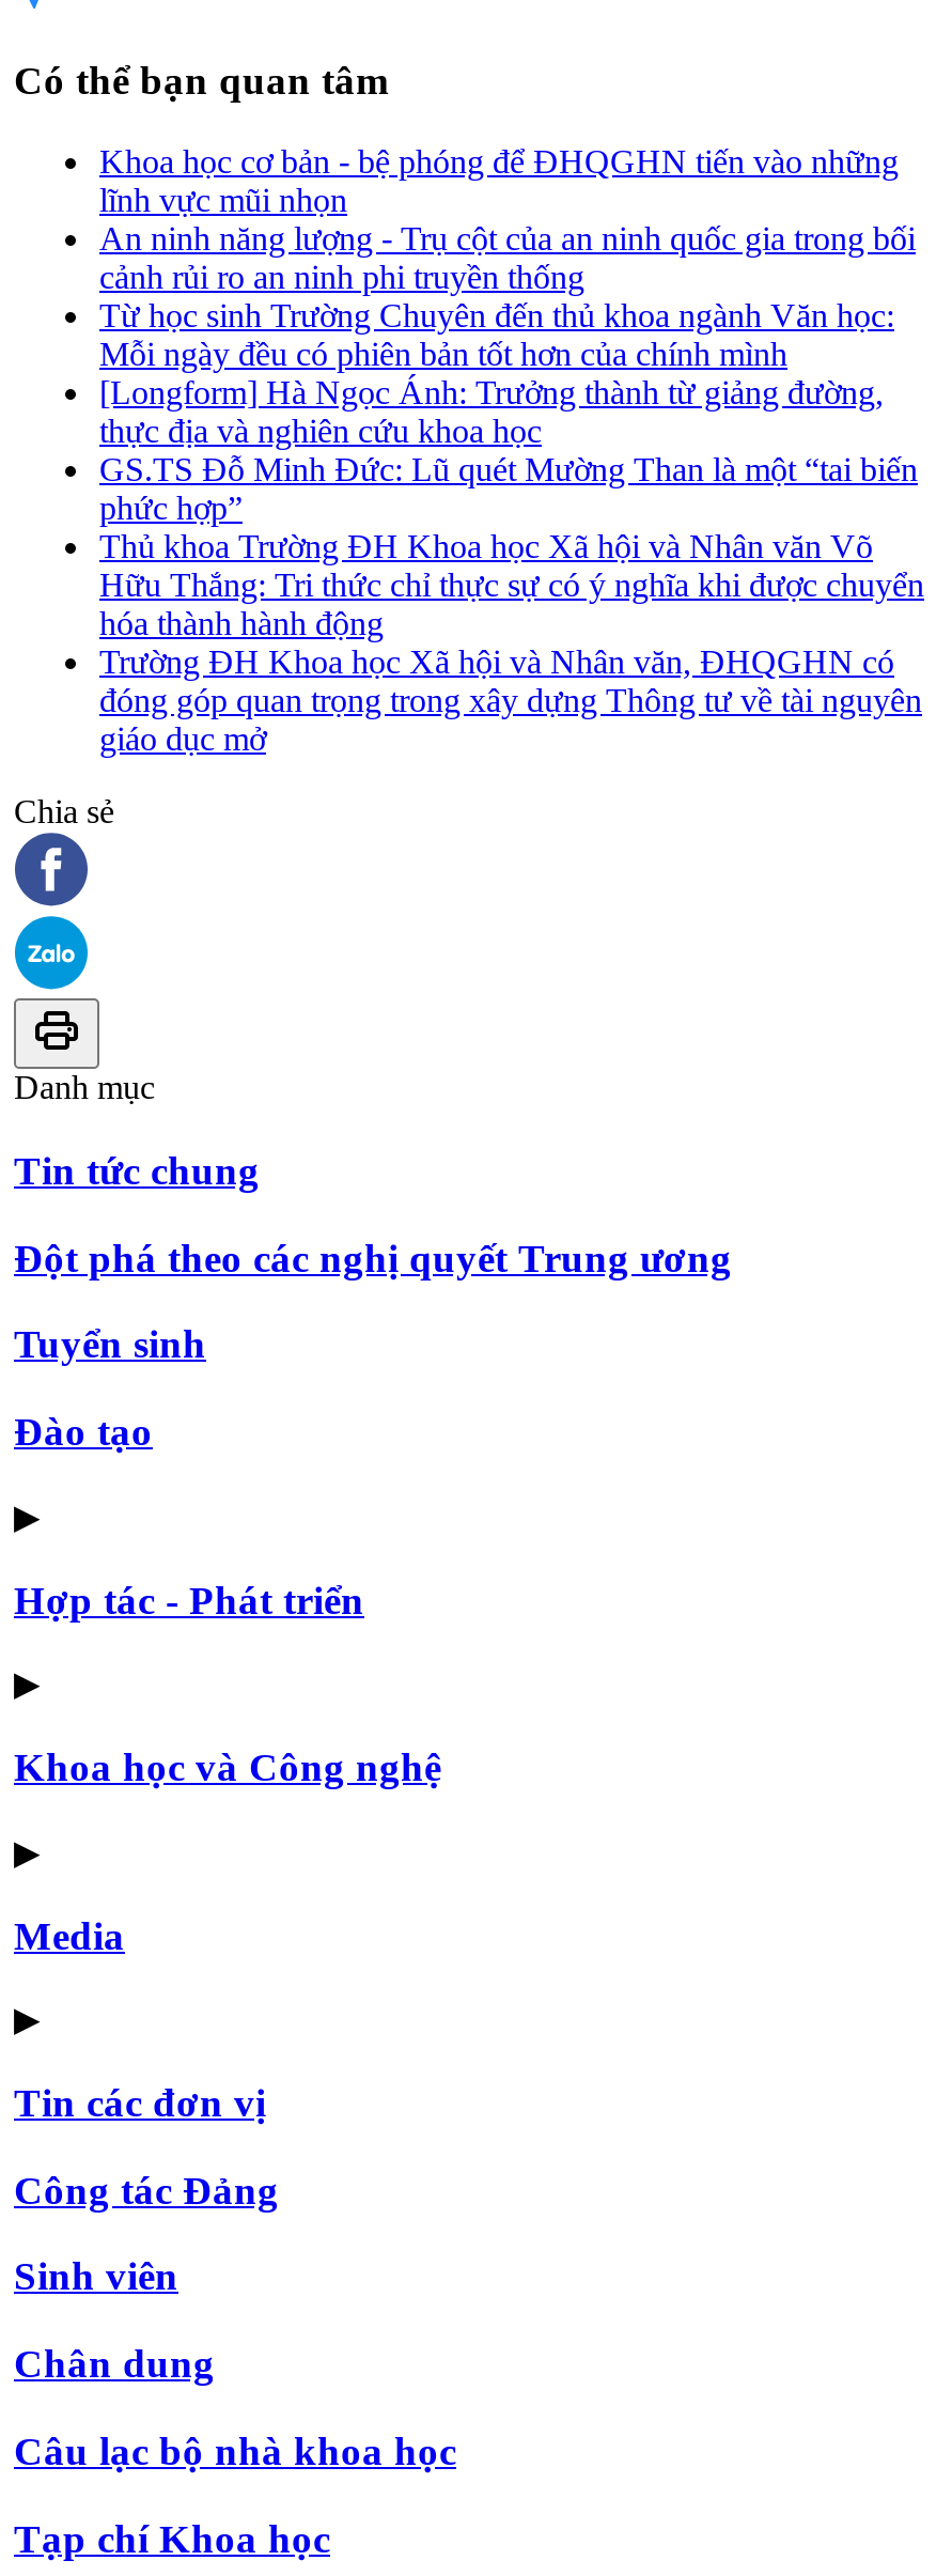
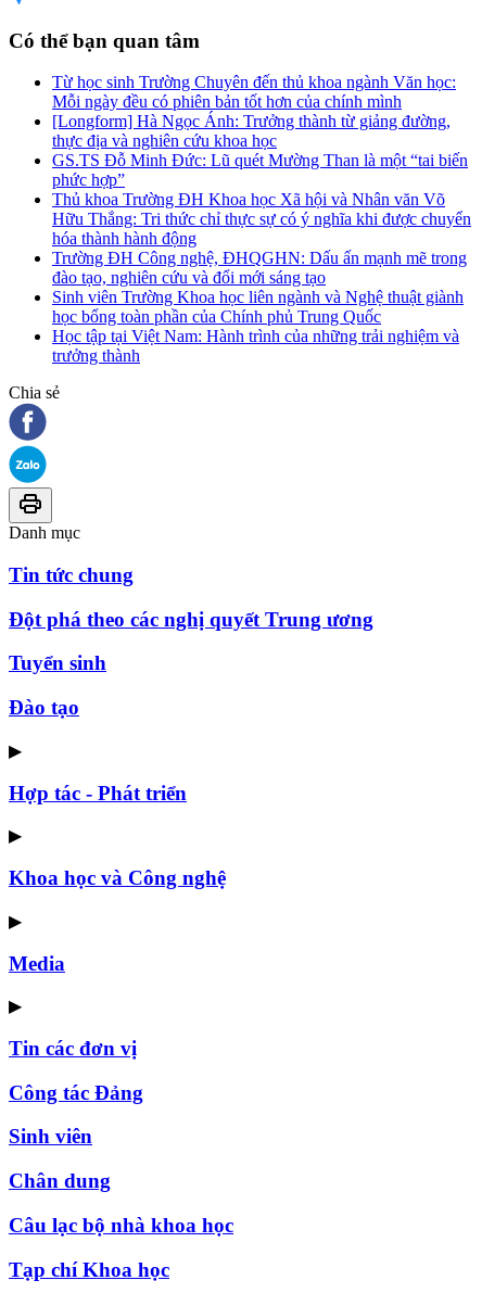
[99,144,916,296] Khoa học cơ bản - bệ phóng để ĐHQGHN tiến vào những | lĩnh vực mũi nhọn | An ninh năng lượng - Trụ cột của an ninh quốc gia trong bối | cảnh rủi ro an ninh phi truyền thống -> none
moved [99,298,924,642] -> [52,73,471,248]: Từ học sinh Trường Chuyên đến thủ khoa ngành Văn học: | Mỗi ngày đều có phiên bản tốt hơn của chính mình | [Longform] Hà Ngọc Ánh: Trưởng thành từ giảng đường, | ... | Hữu Thắng: Tri thức chỉ thực sự có ý nghĩa khi được chuyển | hóa thành hành động
[99,644,922,757] Trường ĐH Khoa học Xã hội và Nhân văn, ĐHQGHN có | đóng góp quan trọng trong xây dựng Thông tư về tài nguyên | giáo dục mở -> [52,249,467,365] Trường ĐH Công nghệ, ĐHQGHN: Dấu ấn mạnh mẽ trong | đào tạo, nghiên cứu và đổi mới sáng tạo | Sinh viên Trường Khoa học liên ngành và Nghệ thuật giành | học bổng toàn phần của Chính phủ Trung Quốc | Học tập tại Việt Nam: Hành trình của những trải nghiệm và | trưởng thành

